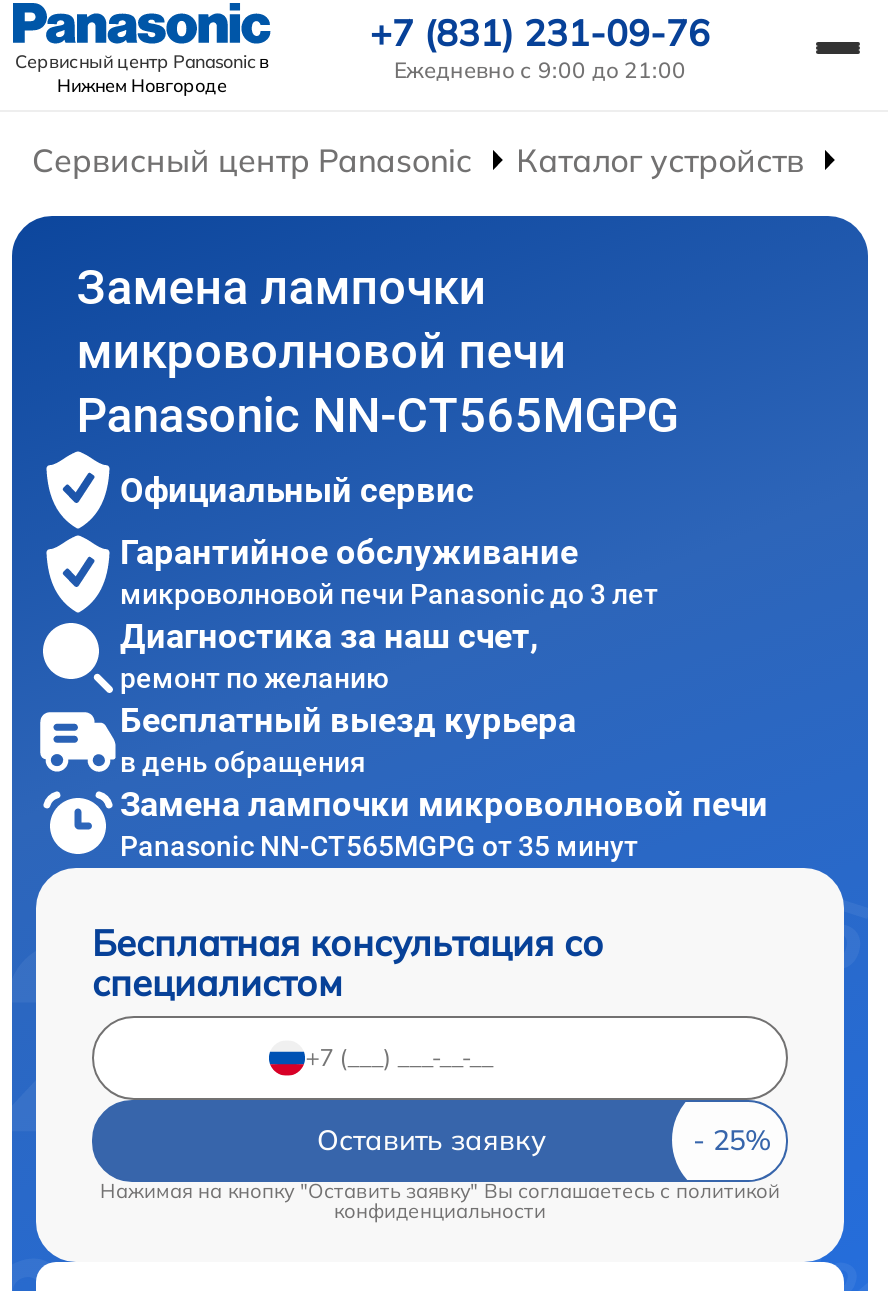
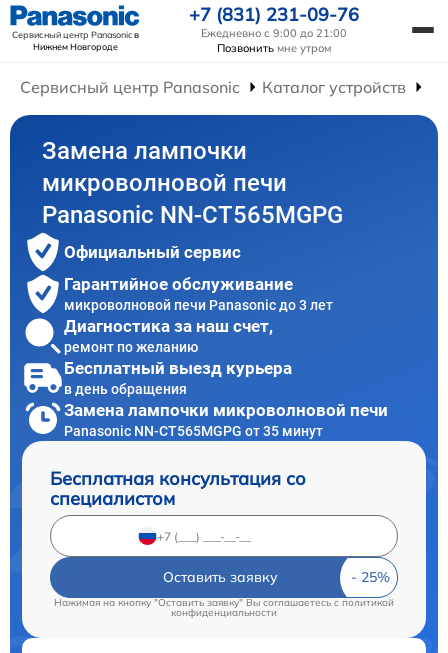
none -> [217,41,331,55] Позвонить мне утром

